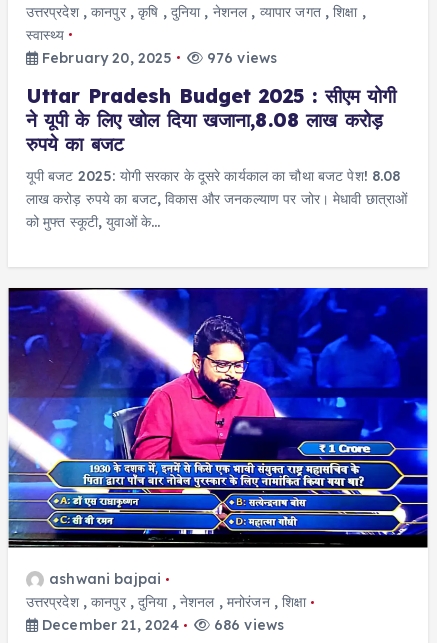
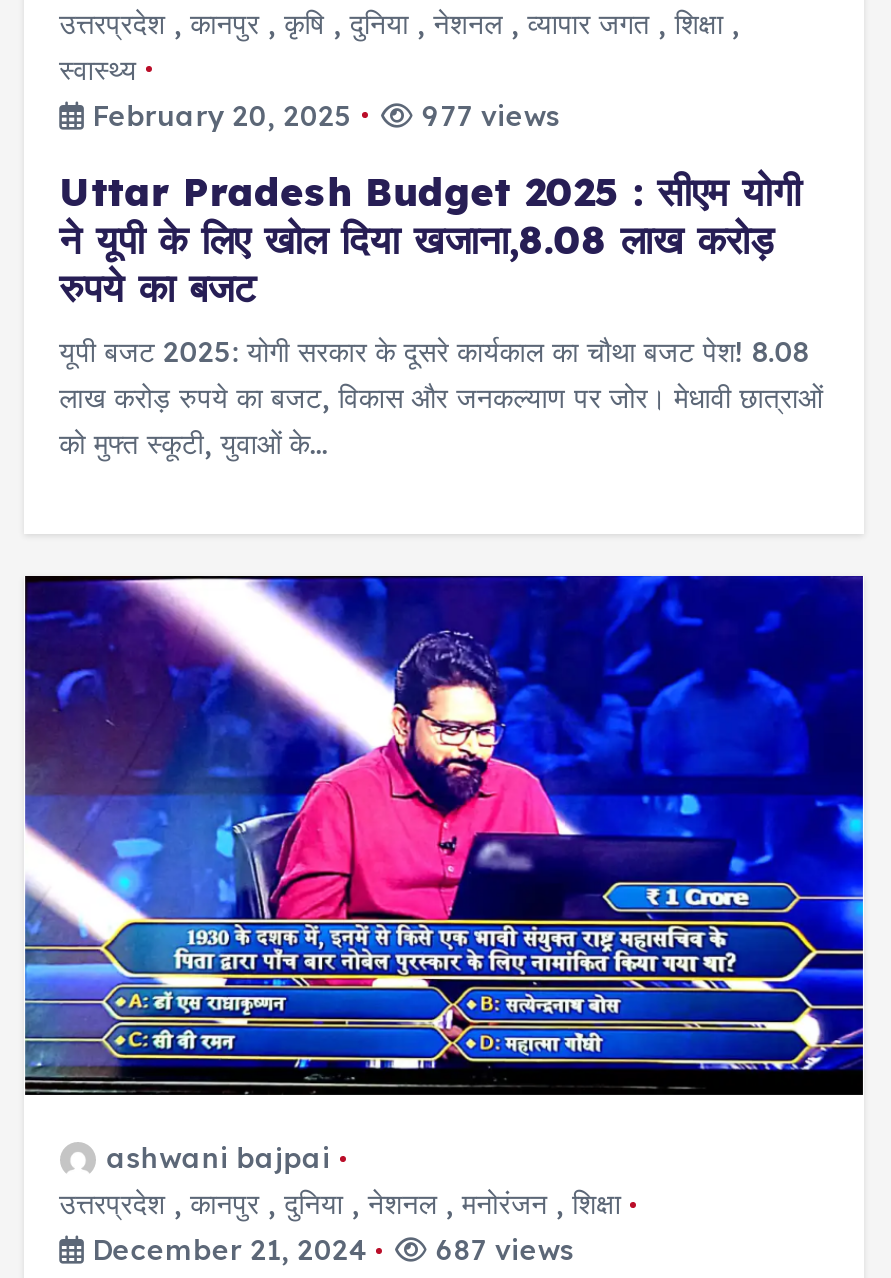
[38,48,277,66] February 20, 2025 976 views -> [84,97,560,133] February 20, 2025 977 views
[38,616,284,634] December 21, 2024 686 views -> [84,1232,574,1268] December 21, 2024 687 views

